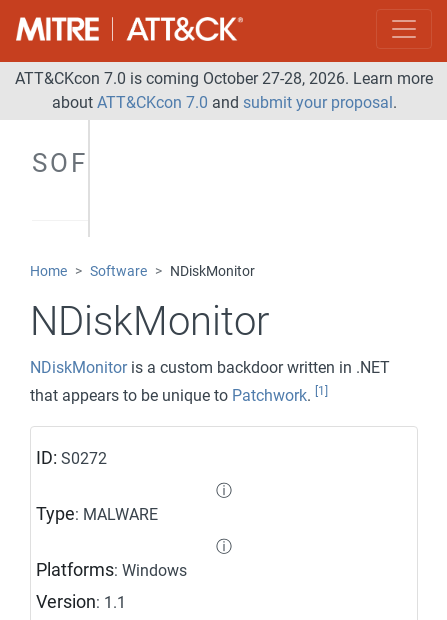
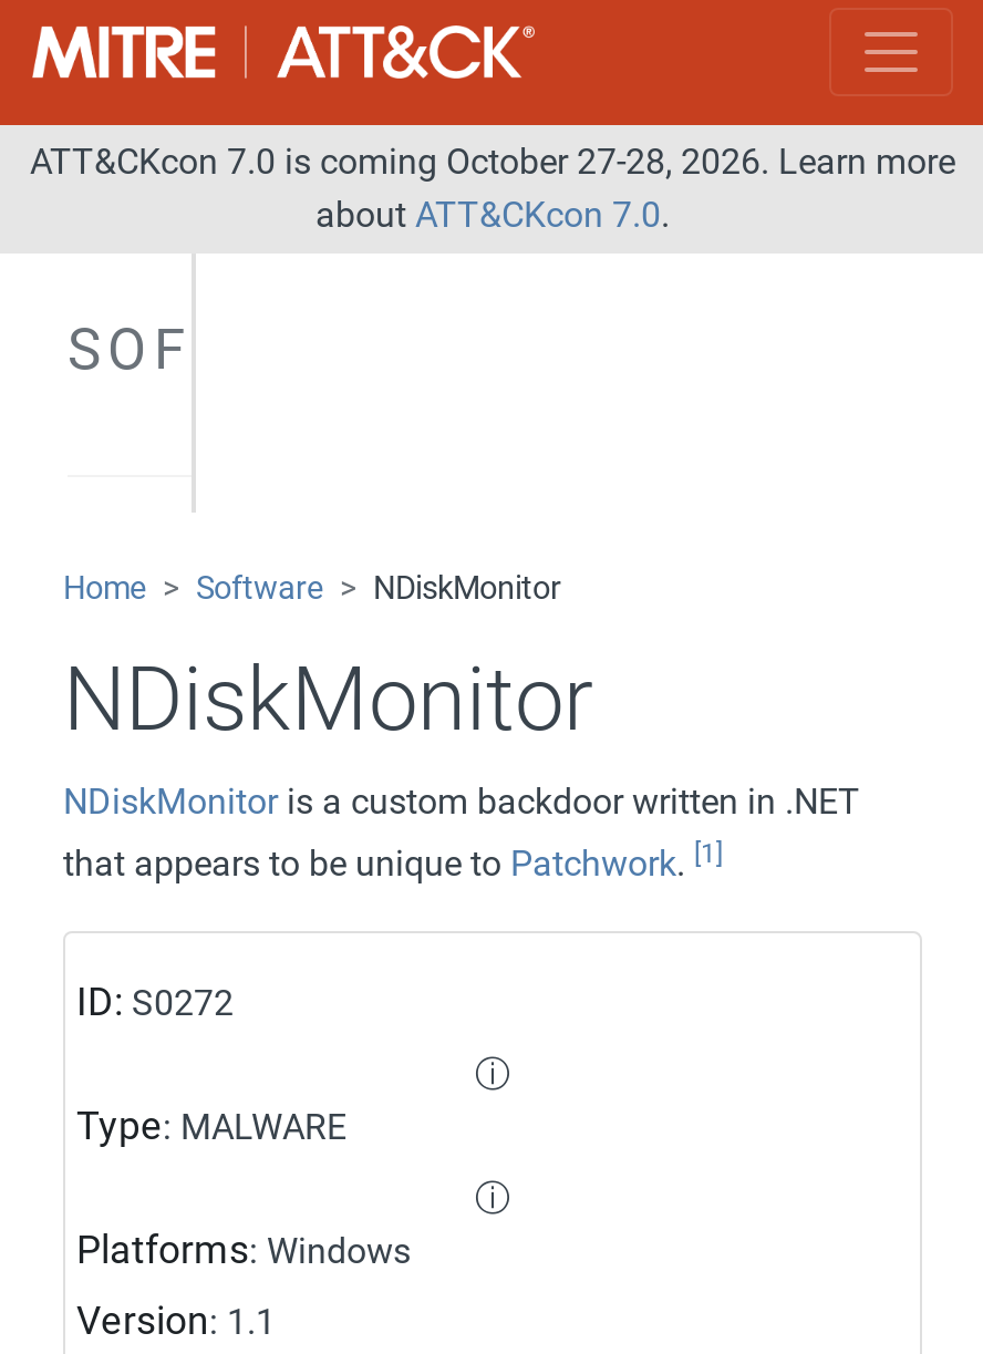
[51,93,396,112] about ATT&CKcon 7.0 and submit your proposal. -> [315,194,670,236] about ATT&CKcon 7.0.

